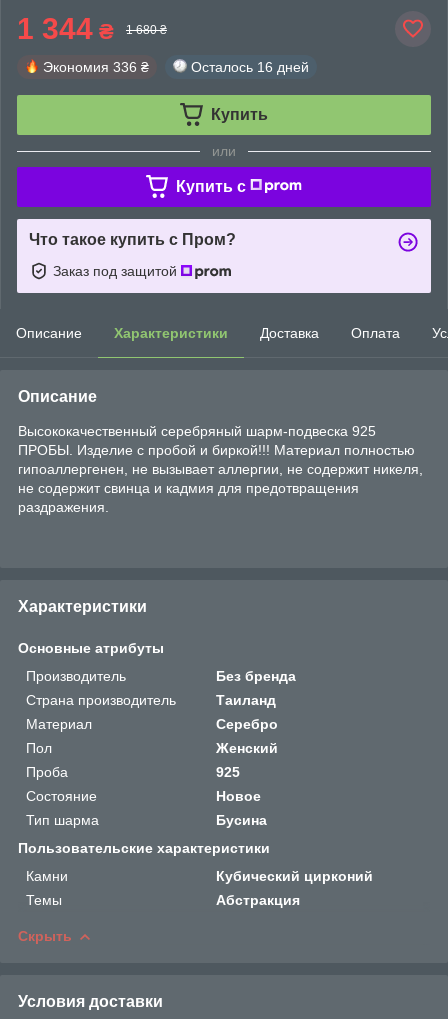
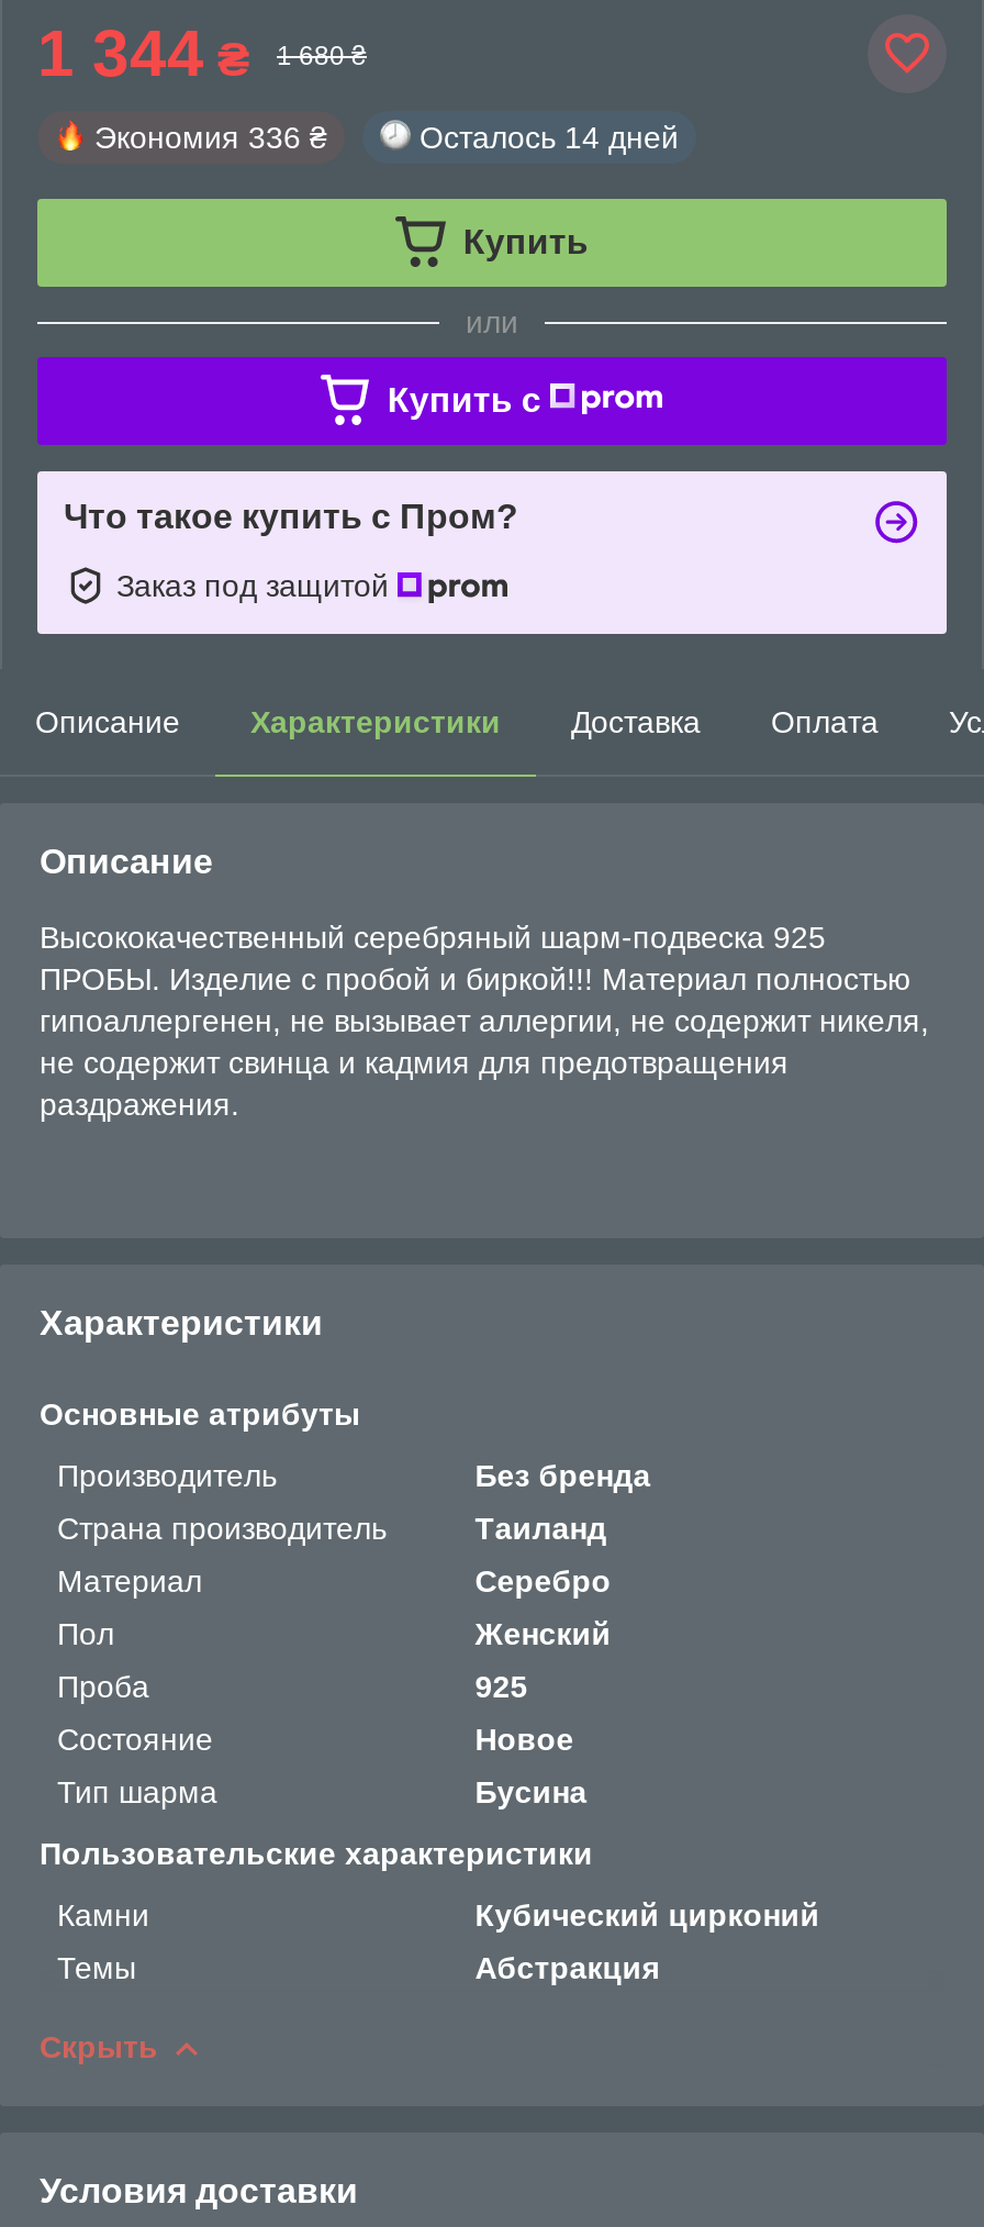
[191,59,309,75] Осталось 16 дней -> [420,119,679,154] Осталось 14 дней

